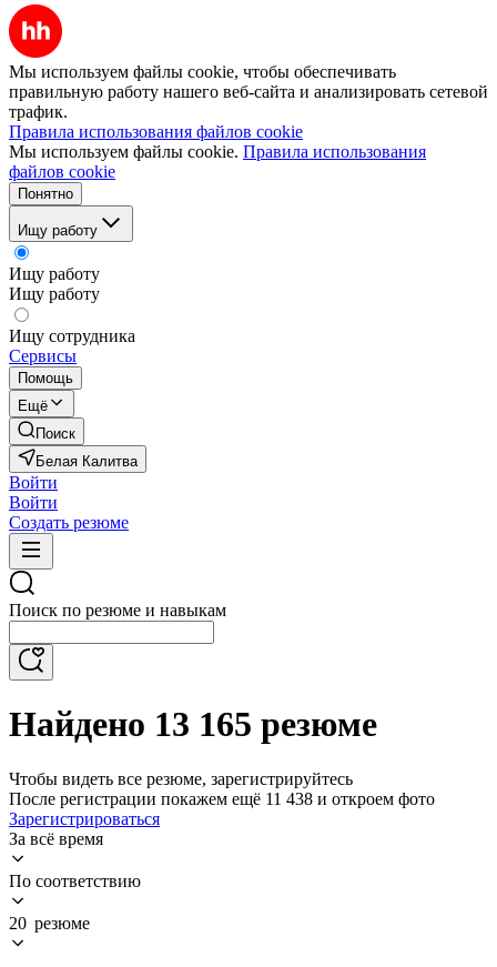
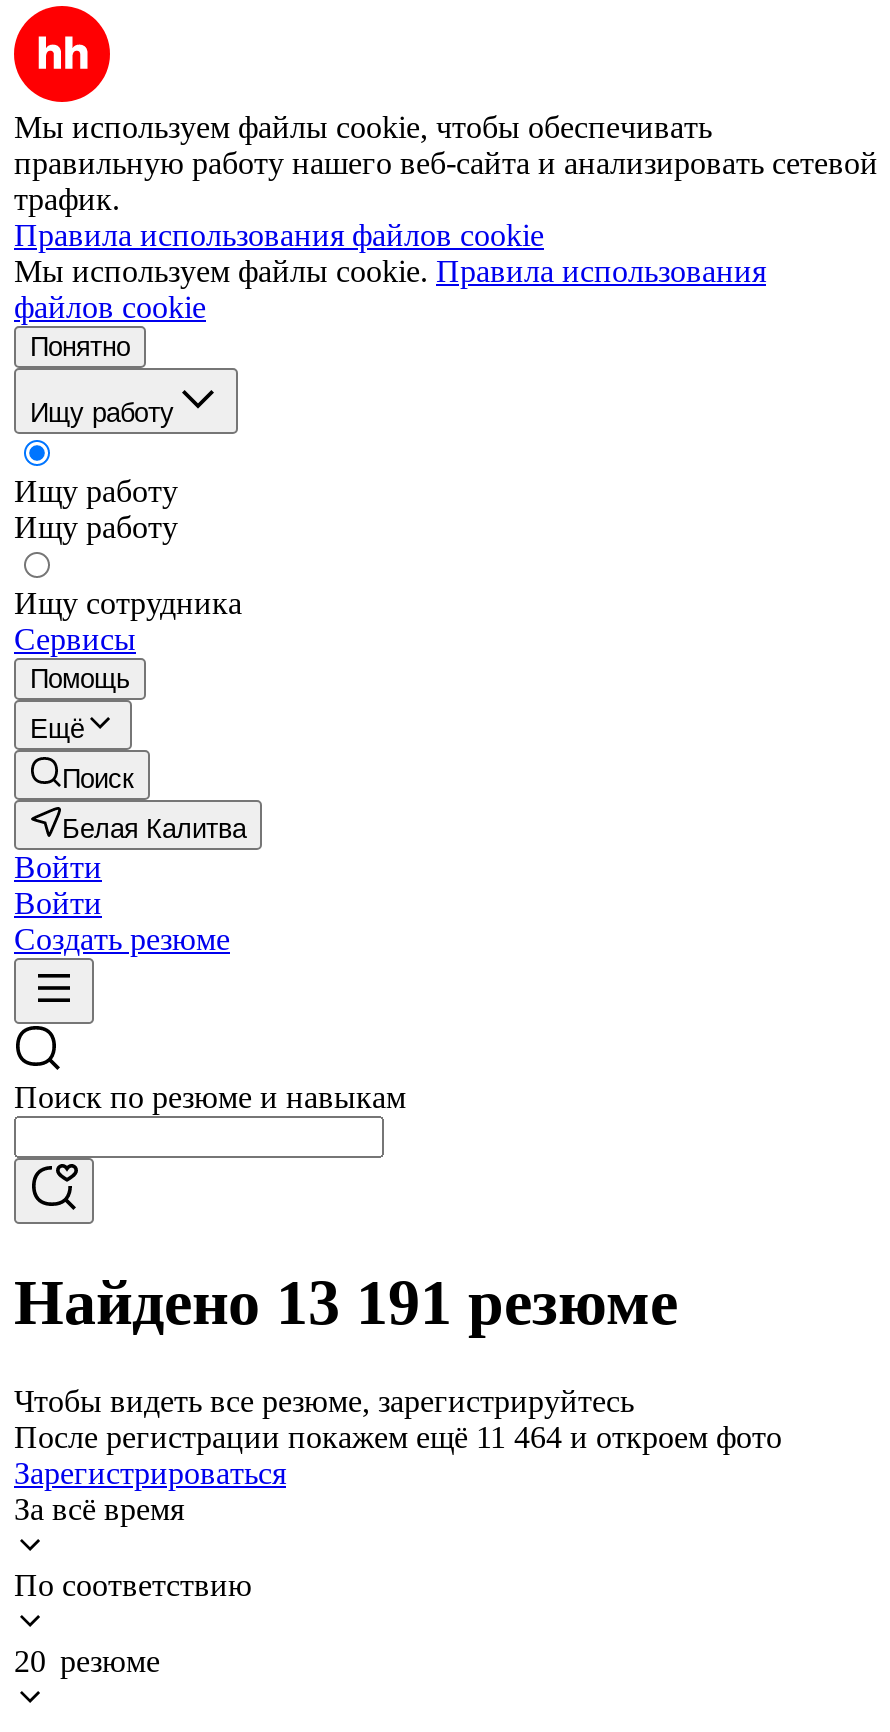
[9,704,377,744] Найдено 13 165 резюме -> [14,1267,678,1339] Найдено 13 191 резюме
[9,789,435,808] После регистрации покажем ещё 11 438 и откроем фото -> [14,1420,782,1454] После регистрации покажем ещё 11 464 и откроем фото

